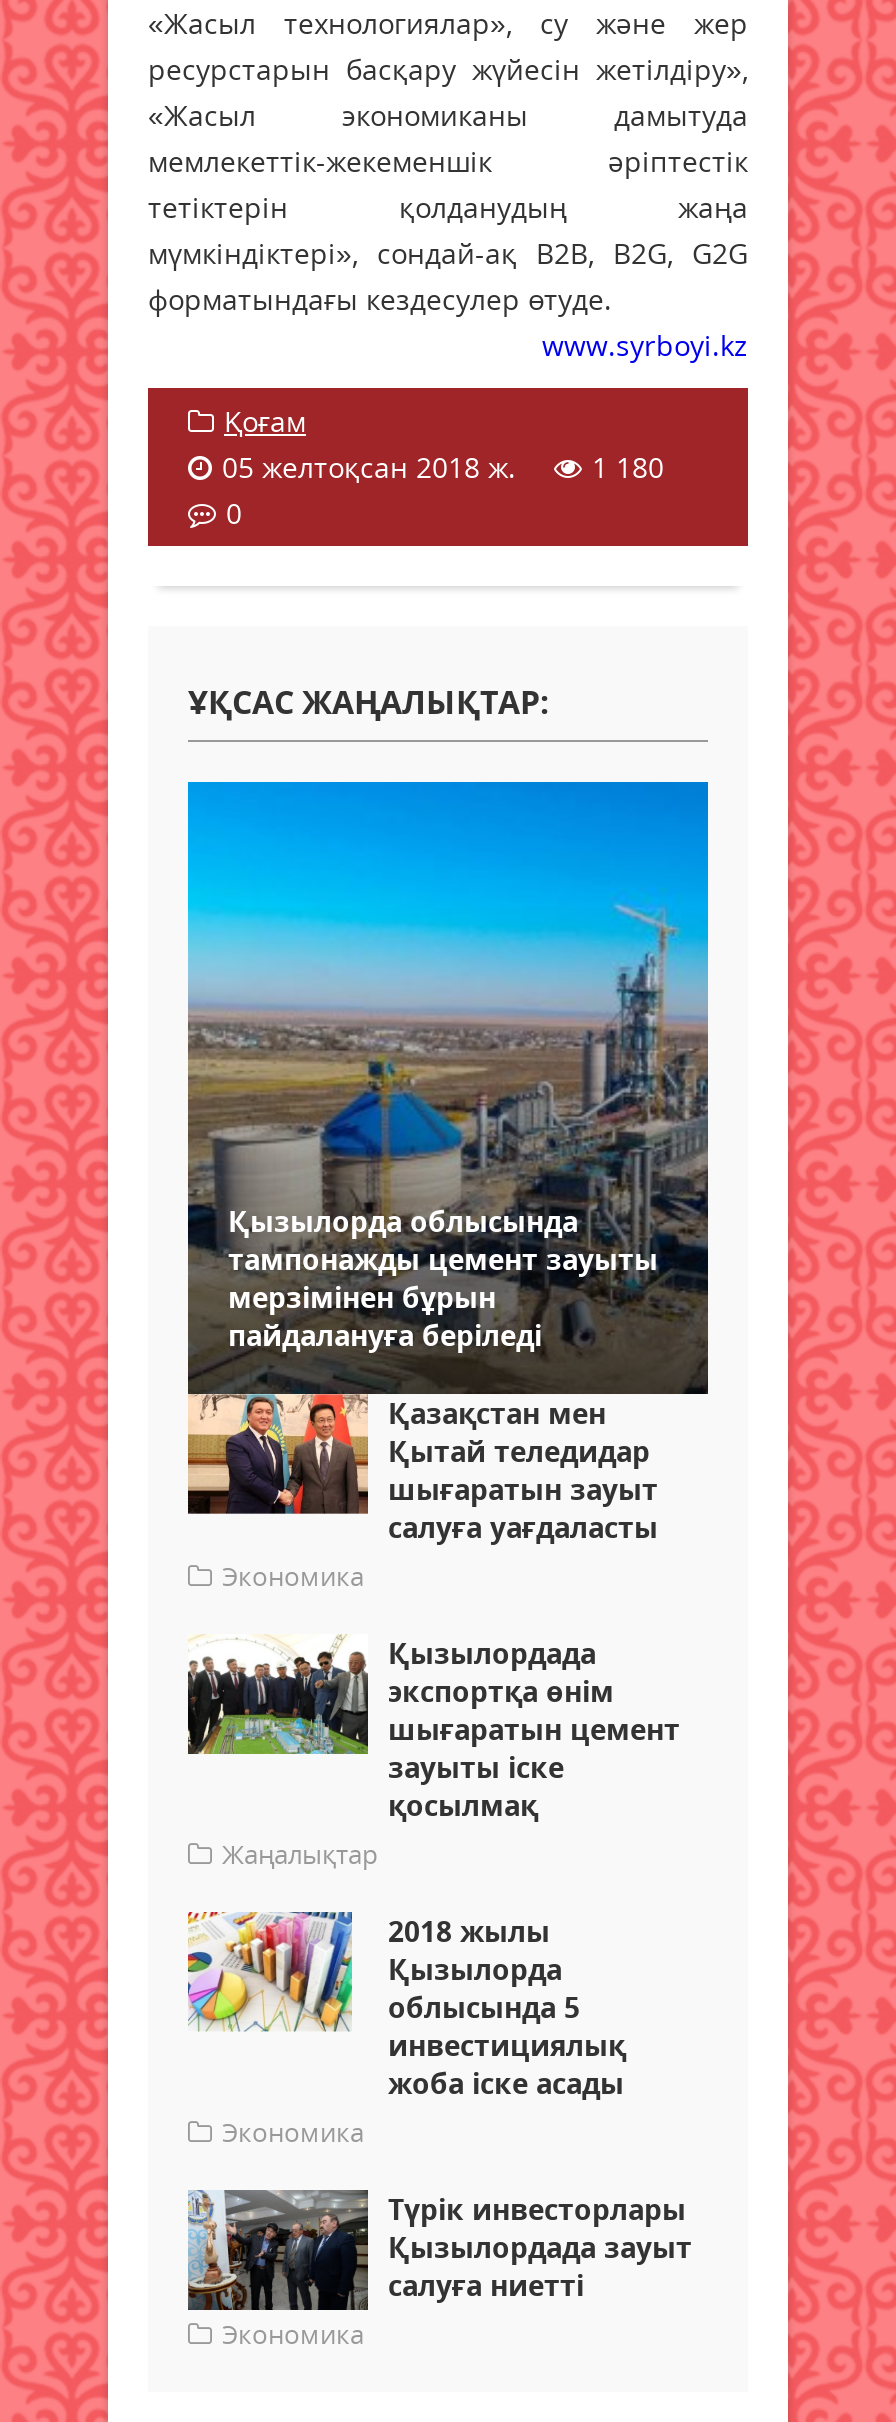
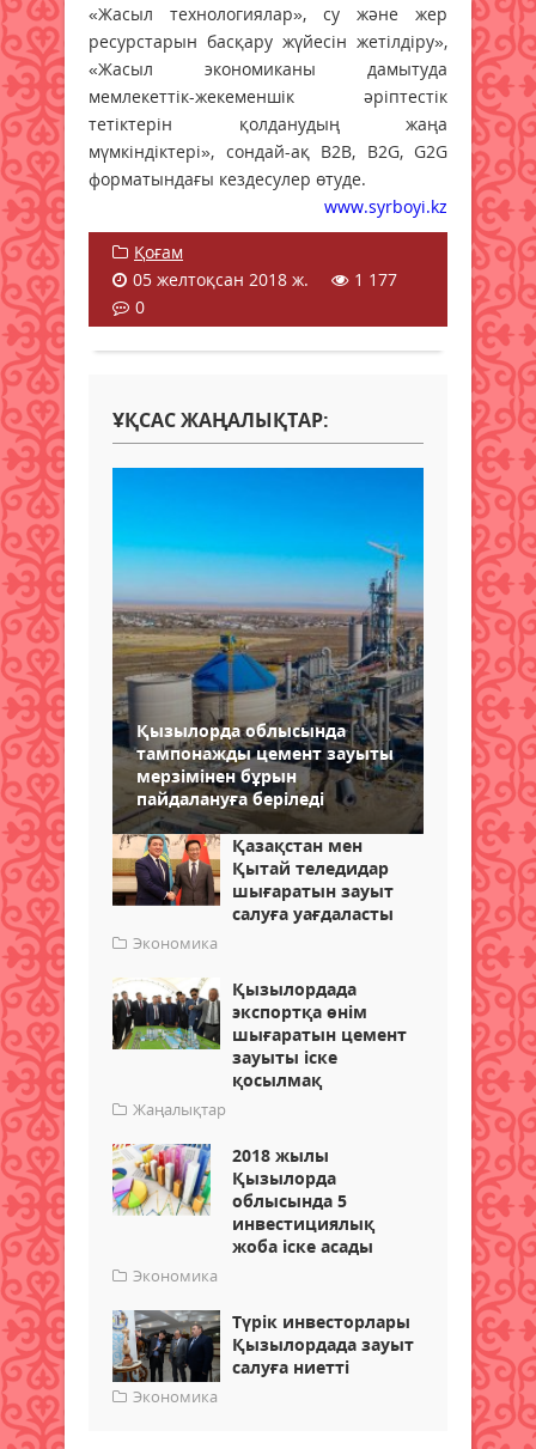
[222,447,664,485] 05 желтоқсан 2018 ж. 1 180 -> [133,268,397,290] 05 желтоқсан 2018 ж. 1 177

